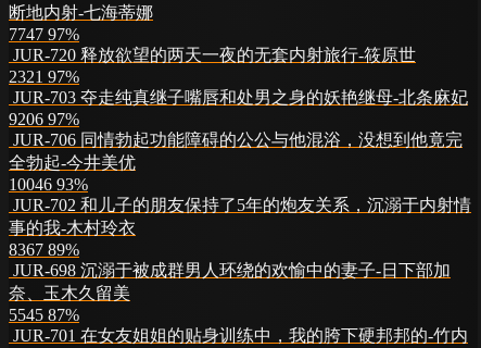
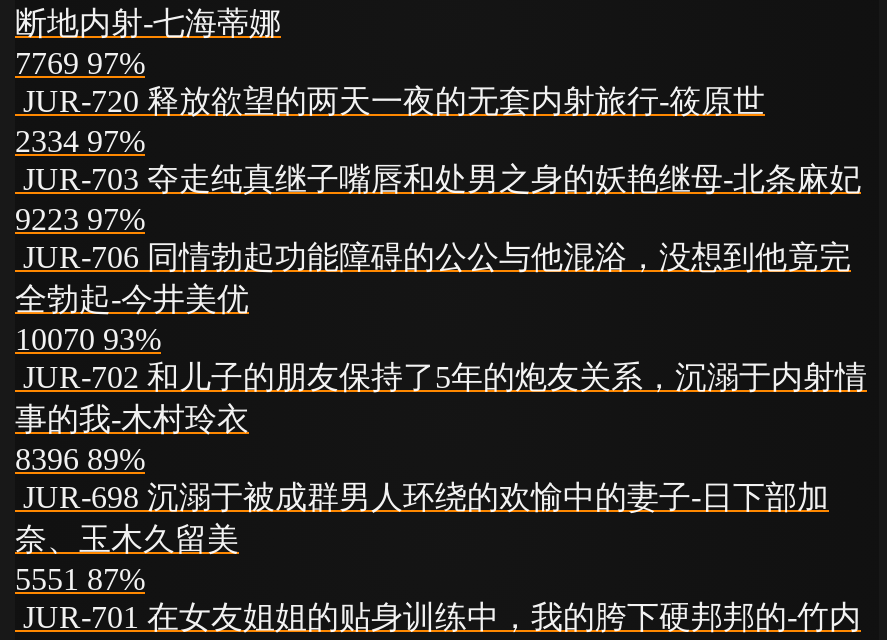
[9,25,79,43] 7747 97% -> [15,46,145,80] 7769 97%
[9,67,79,86] 2321 97% -> [15,124,145,158] 2334 97%
[9,110,79,128] 9206 97% -> [15,202,145,236] 9223 97%
[9,175,88,193] 10046 93% -> [15,322,161,356] 10070 93%
[9,240,79,259] 8367 89% -> [15,442,145,476] 8396 89%
[9,305,79,324] 5545 87% -> [15,562,145,596] 5551 87%

